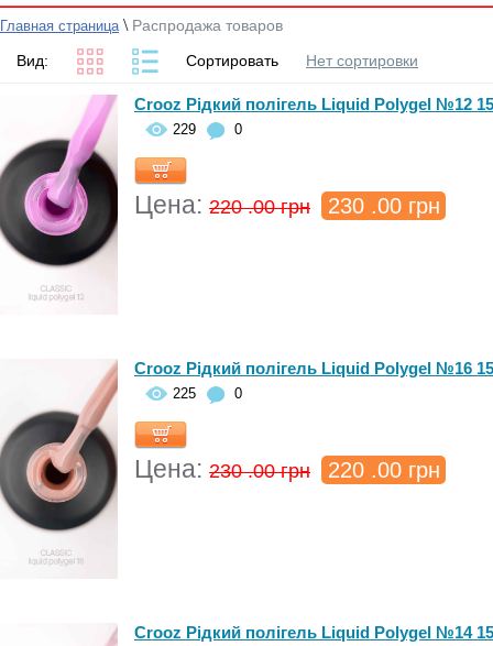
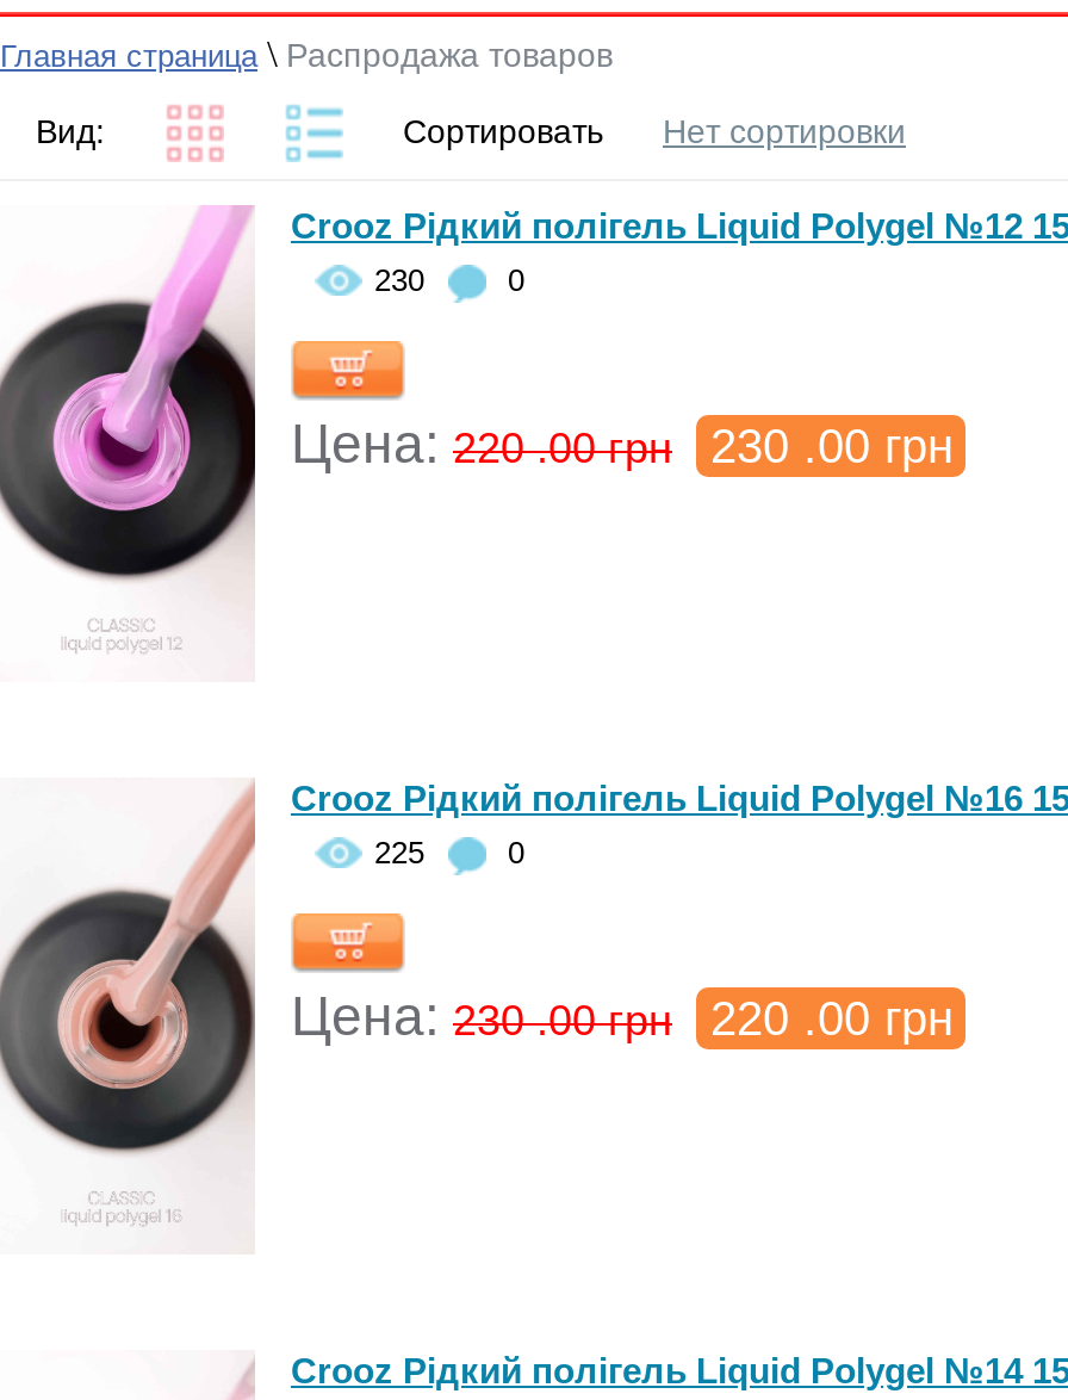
[173,121,196,138] 229 -> [374,262,424,298] 230

